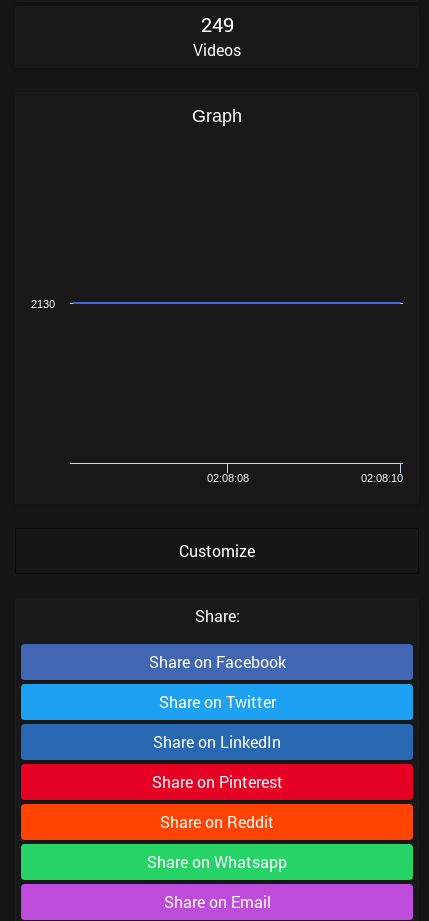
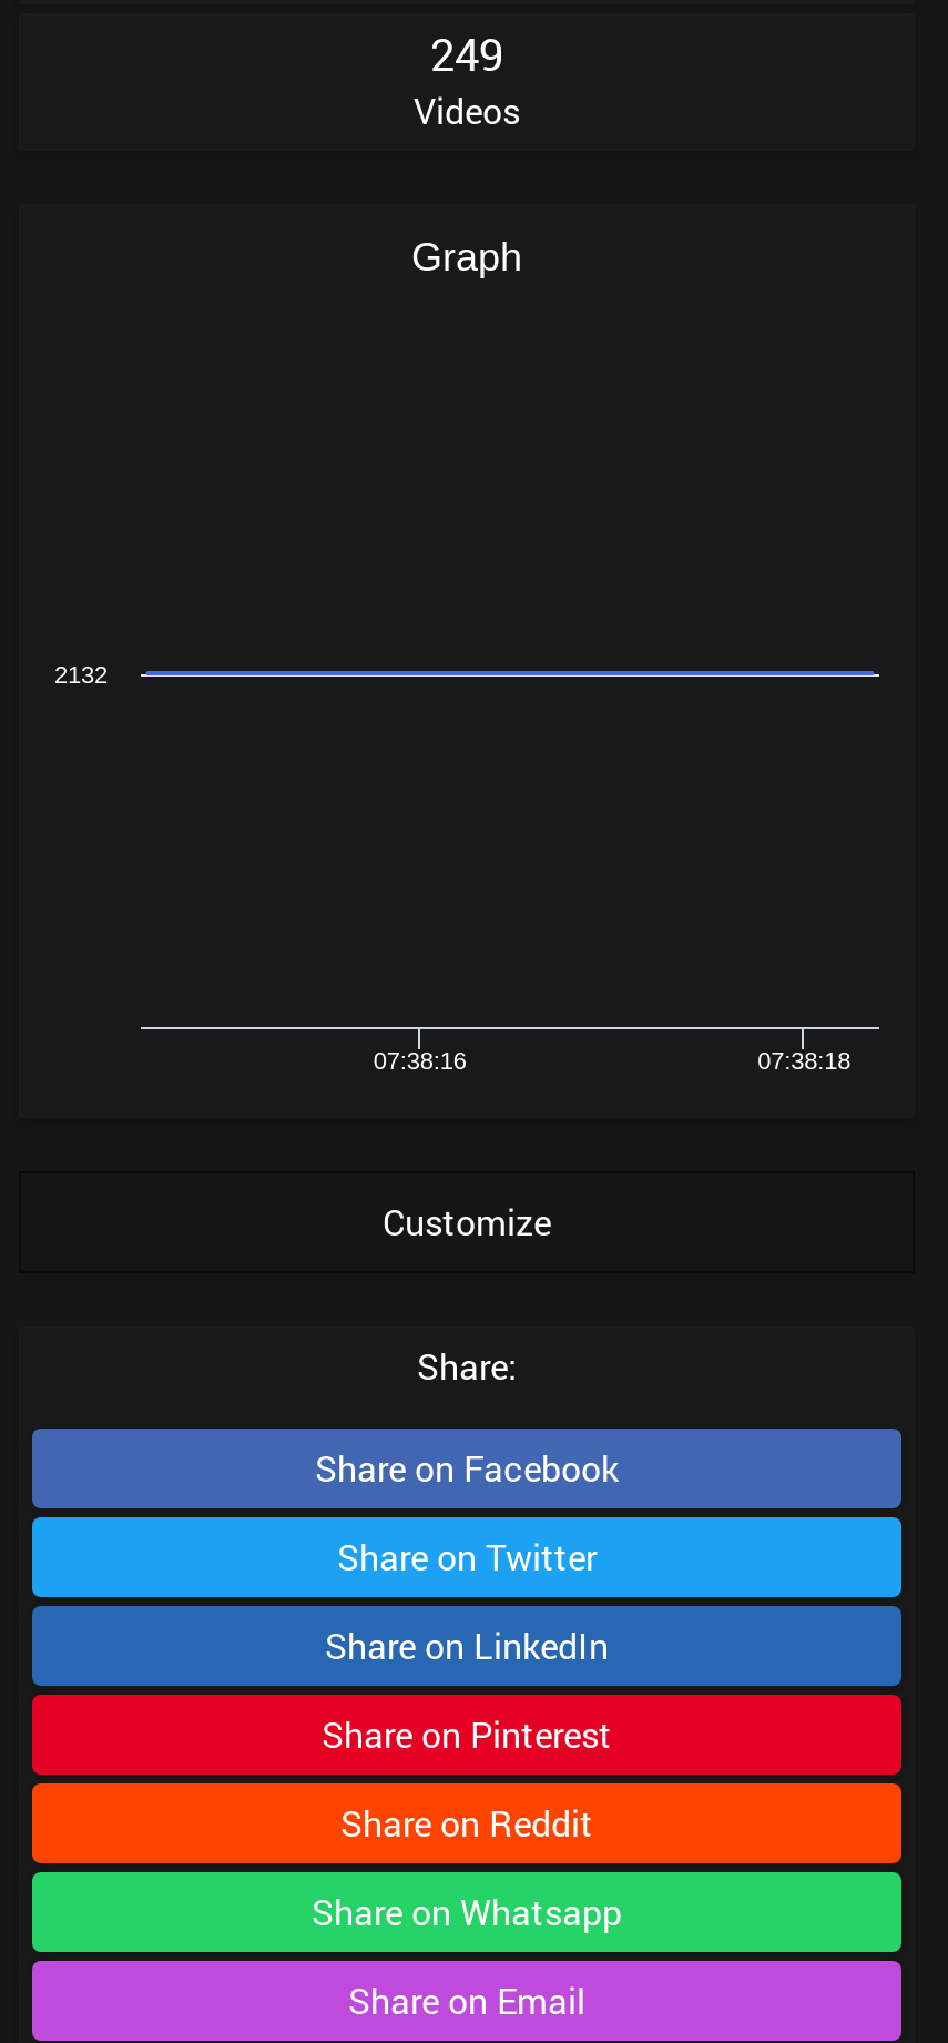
[31,298,55,310] 2130 -> [55,660,108,688] 2132
[207,472,249,484] 02:08:08 -> [374,1046,467,1074] 07:38:16
[361,472,403,484] 02:08:10 -> [758,1046,852,1074] 07:38:18

